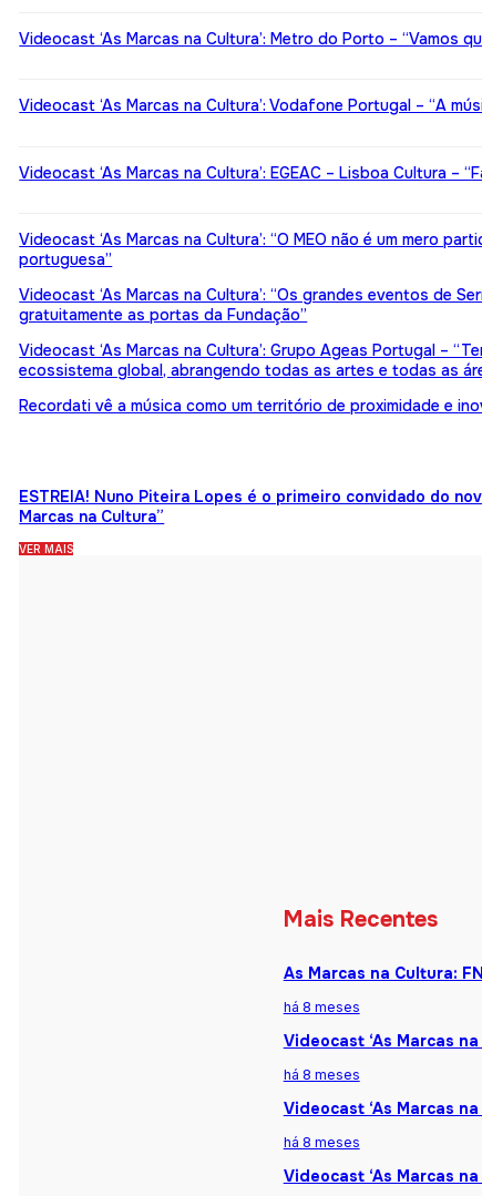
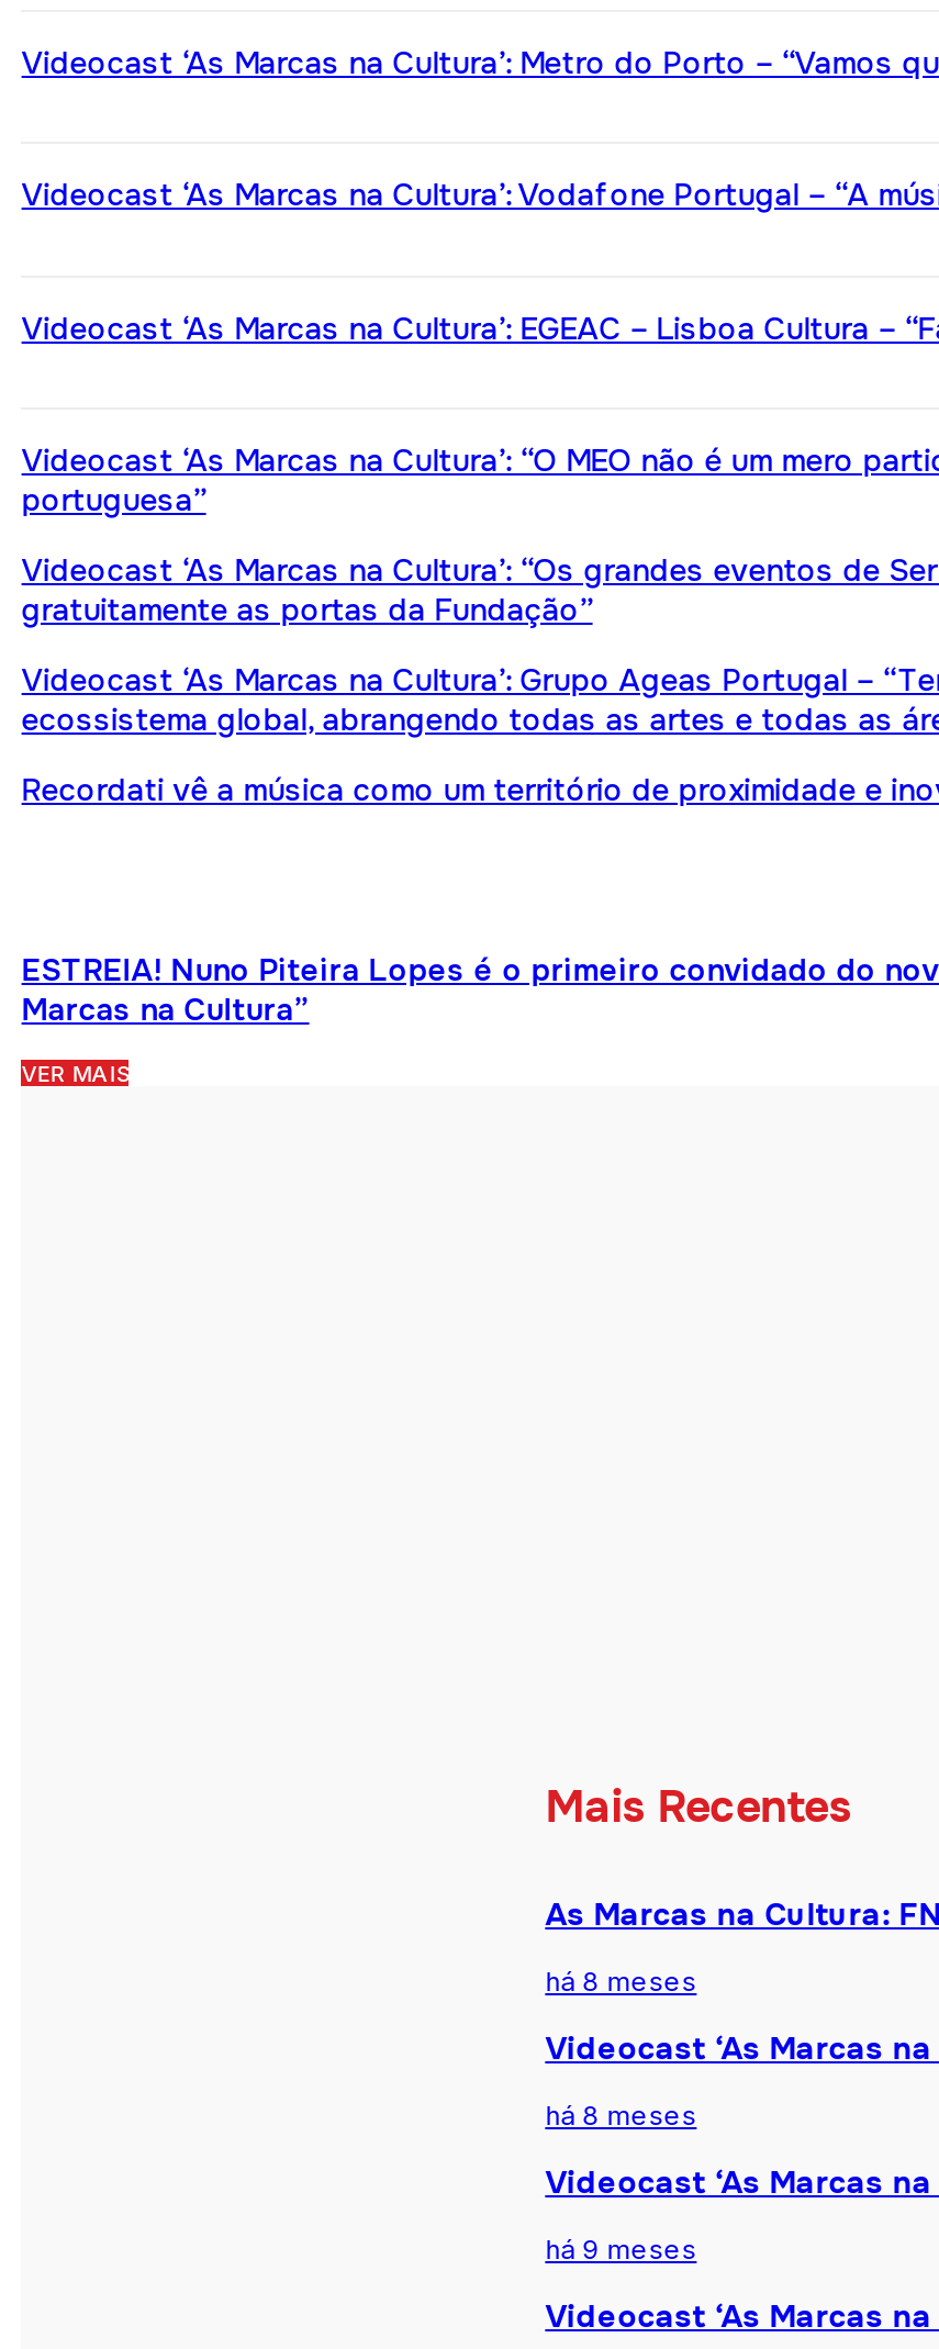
[283,1134,360,1151] há 8 meses -> [545,2233,697,2266] há 9 meses

